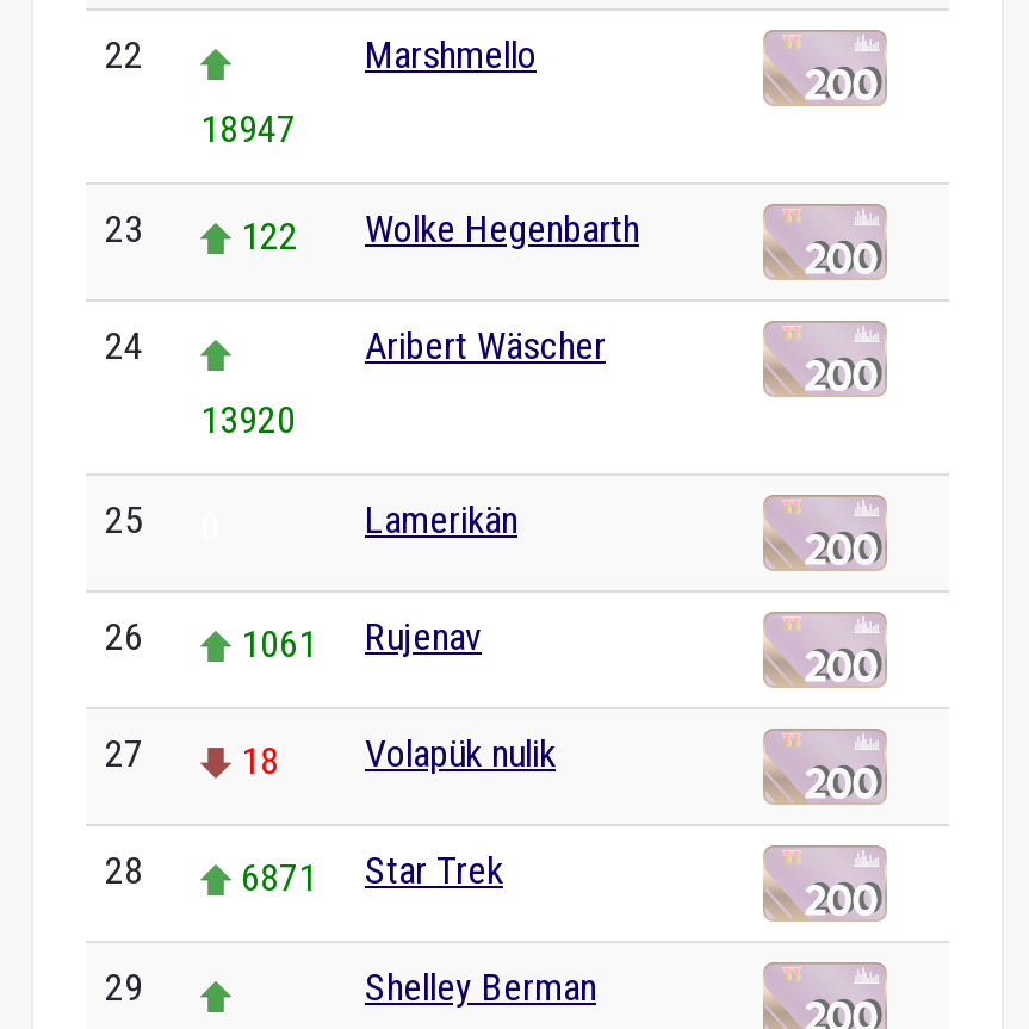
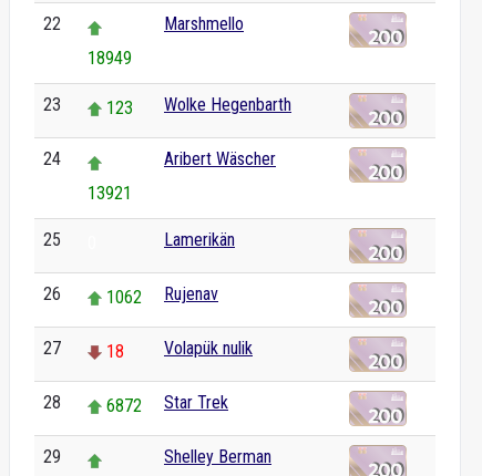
[200,106,296,151] 18947 -> [88,48,132,69] 18949
[105,206,639,259] 23 122 Wolke Hegenbarth -> [43,94,291,118] 23 123 Wolke Hegenbarth
[200,397,296,442] 13920 -> [88,183,132,204] 13921
[105,614,482,667] 26 1061 Rujenav -> [43,283,218,308] 26 1062 Rujenav
[105,848,503,900] 28 6871 Star Trek -> [43,392,228,416] 28 6872 Star Trek

